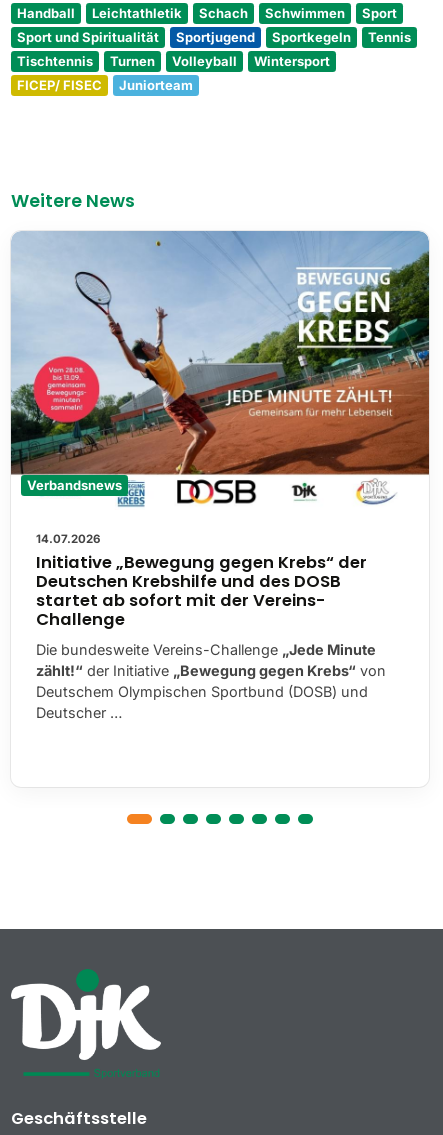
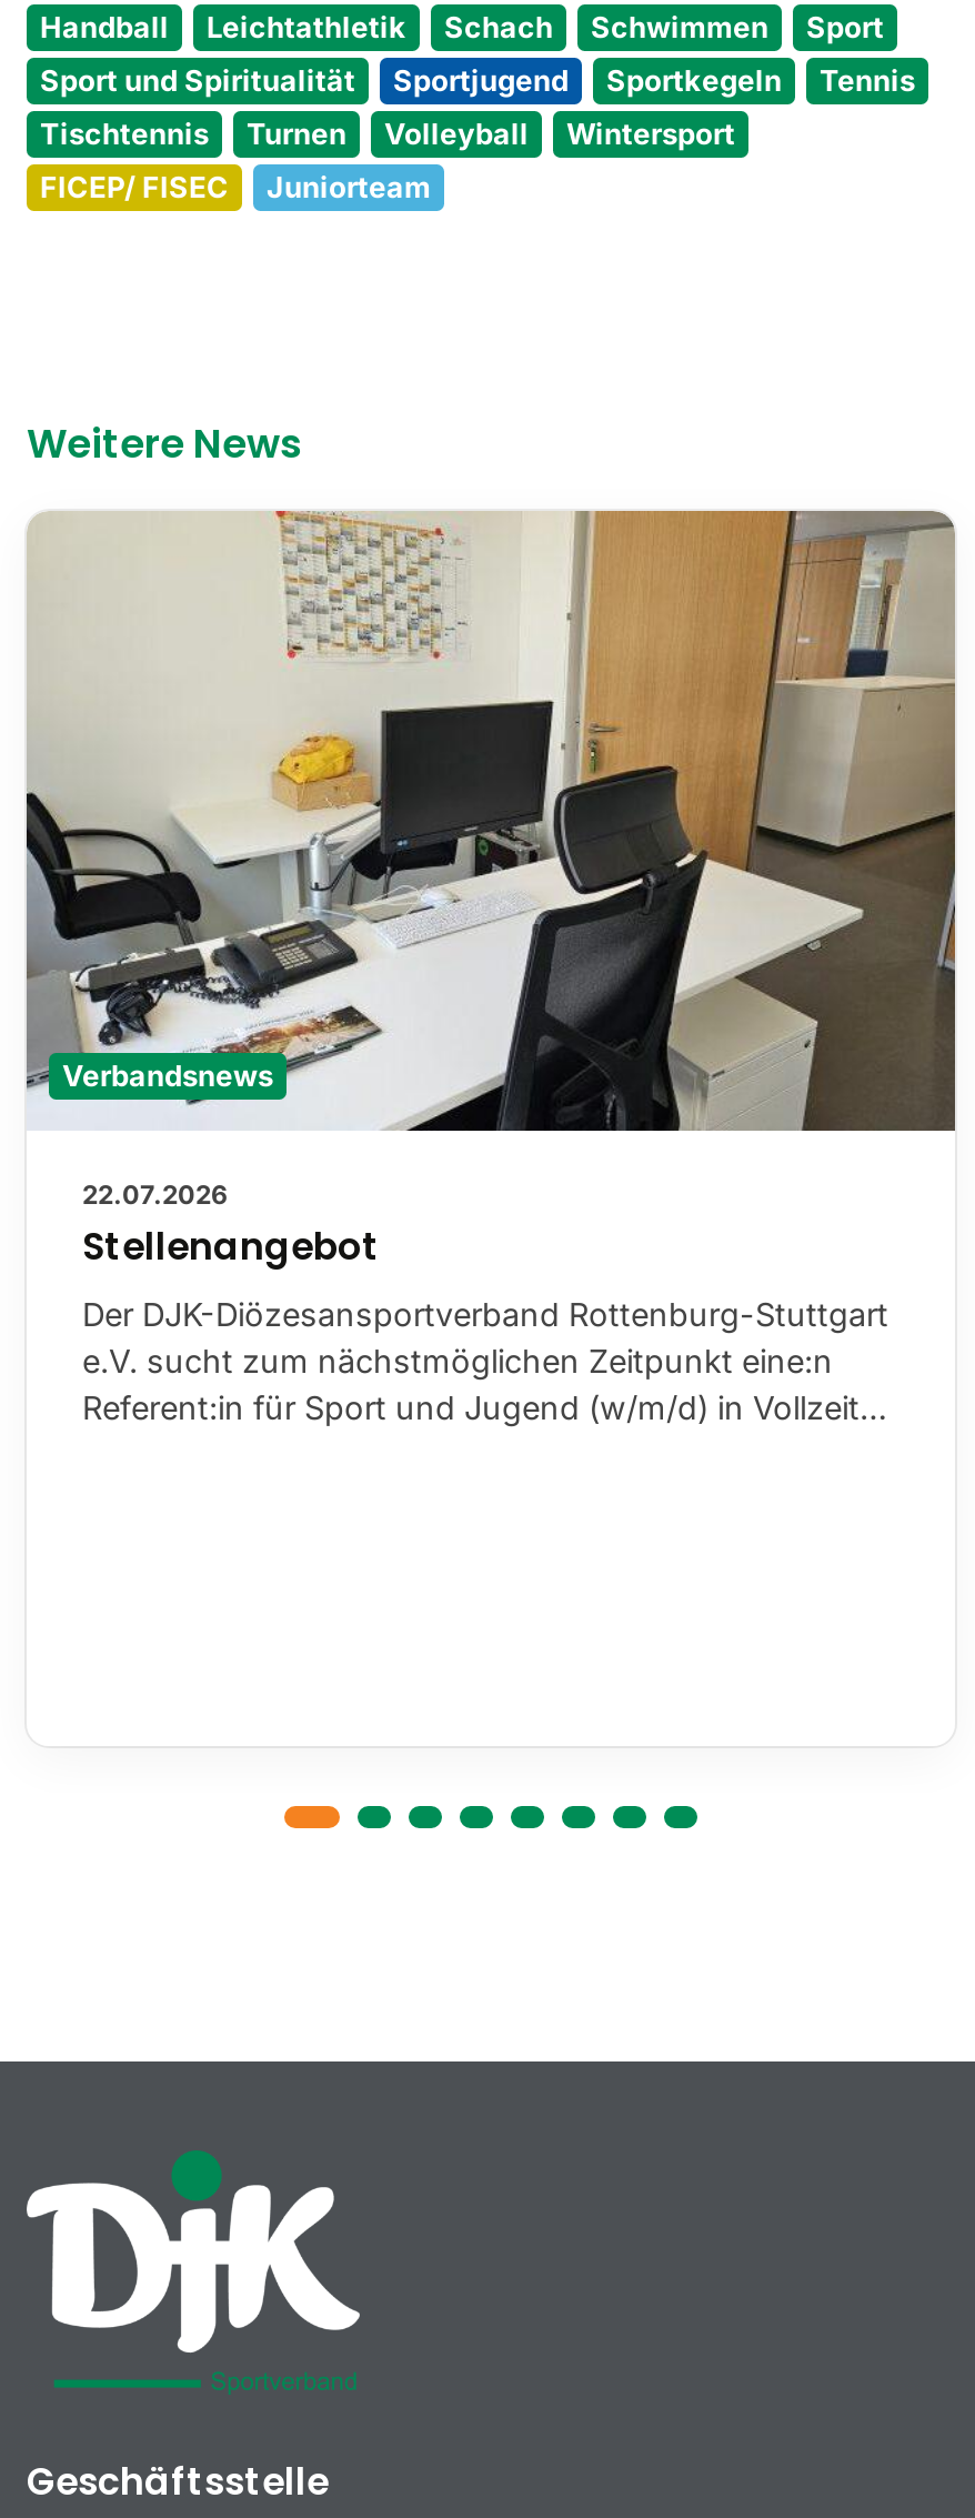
[11,230,430,721] [image] | 14.07.2026 | Initiative „Bewegung gegen Krebs“ der | Deutschen Krebshilfe und des DOSB | startet ab sofort mit der Vereins- | Challenge | Die bundesweite Vereins-Challenge „Jede Minute | zählt!“der Initiative „Bewegung gegen Krebs“von | Deutschem Olympischen Sportbund (DOSB) und | Deutscher … -> [24,509,957,1426] [image] | 22.07.2026 | Stellenangebot | Der DJK-Diözesansportverband Rottenburg-Stuttgart | e.V. sucht zum nächstmöglichen Zeitpunkt eine:n | Referent:in für Sport und Jugend (w/m/d) in Vollzeit…

